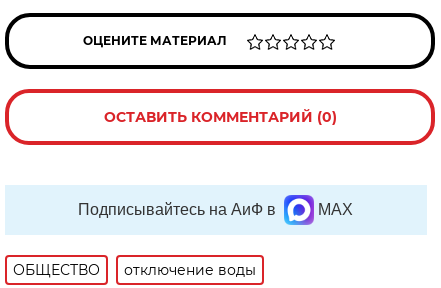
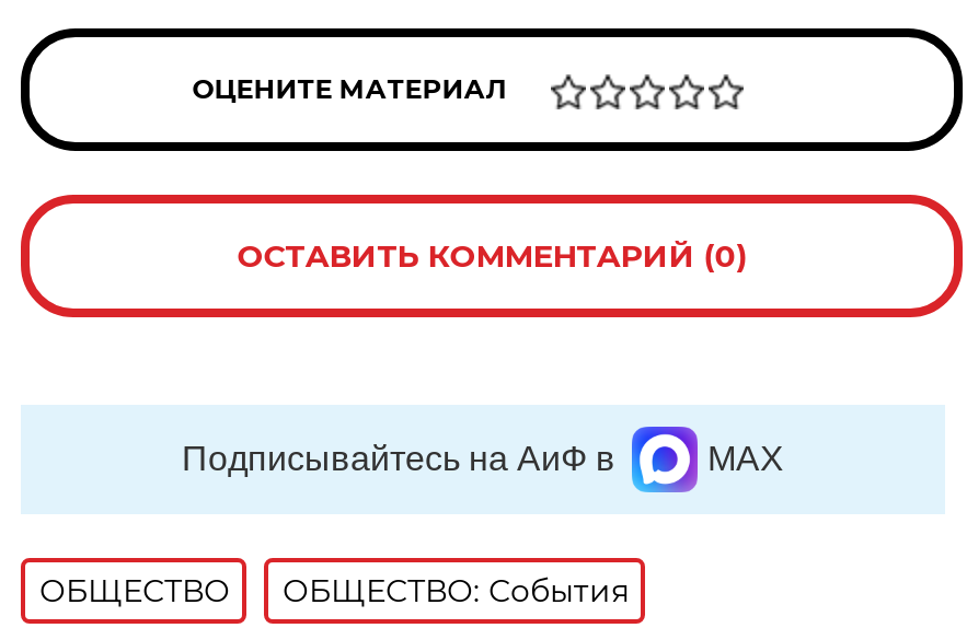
[124,261,256,279] отключение воды -> [282,571,628,610] ОБЩЕСТВО: События

